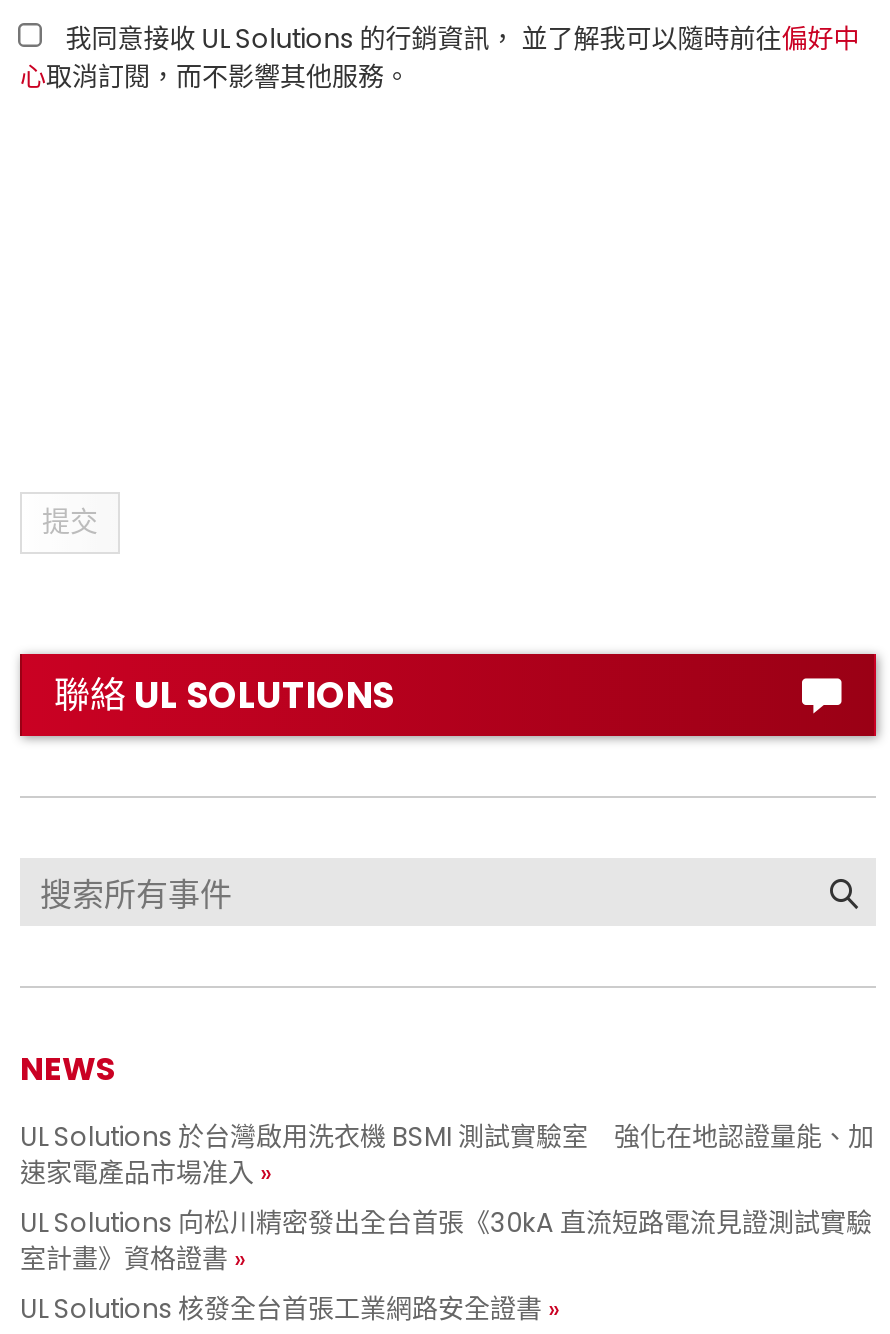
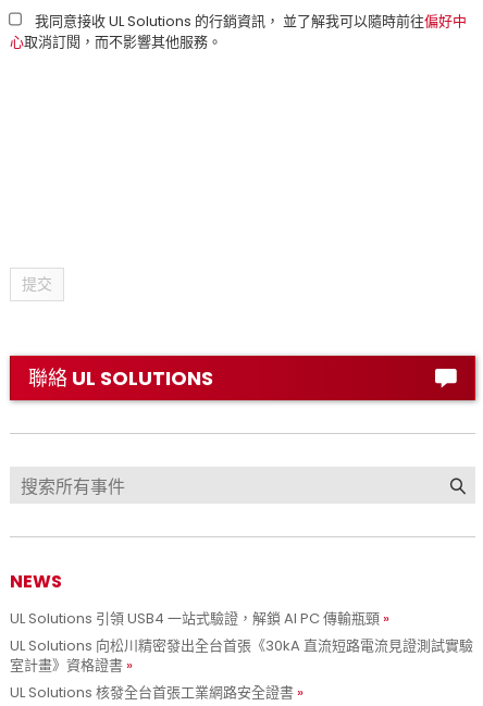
[20,1118,874,1192] UL Solutions 於台灣啟用洗衣機 BSMI 測試實驗室 強化在地認證量能、加 | 速家電產品市場准入 -> [10,608,380,629] UL Solutions 引領 USB4 一站式驗證，解鎖 AI PC 傳輸瓶頸

